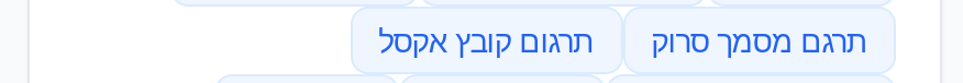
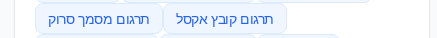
[651,21,867,59] תרגם מסמך סרוק -> [48,10,150,27] תרגום מסמך סרוק

